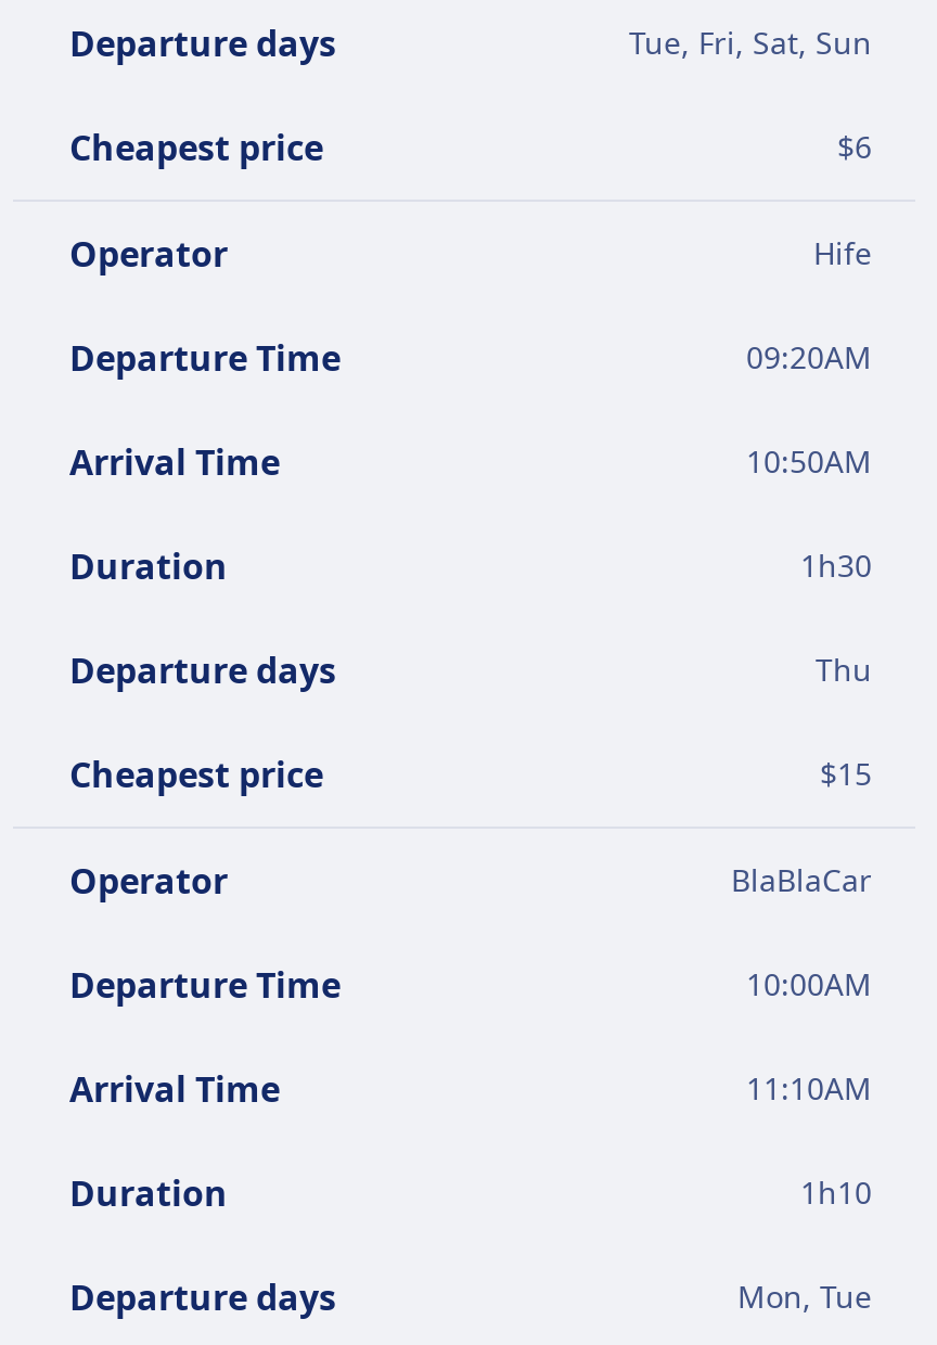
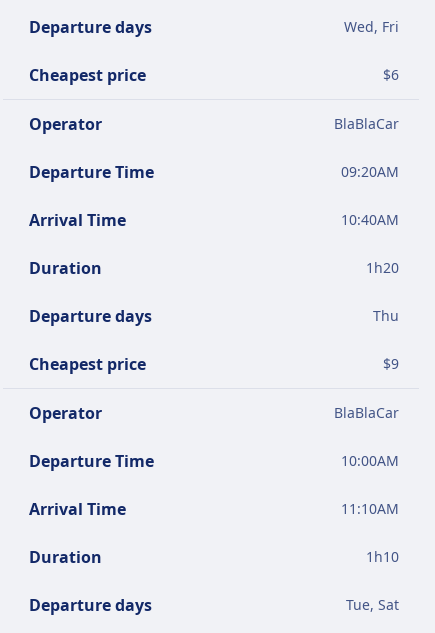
[629,22,872,63] Tue, Fri, Sat, Sun -> [344,17,399,36] Wed, Fri
[813,232,872,273] Hife -> [334,114,399,133] BlaBlaCar
[746,440,872,482] 10:50AM -> [341,210,399,229] 10:40AM
[800,545,872,586] 1 h30 -> [366,258,399,277] 1 h20
[820,753,872,794] $15 -> [383,354,399,373] $9
[737,1276,872,1317] Mon, Tue -> [346,595,399,614] Tue, Sat

